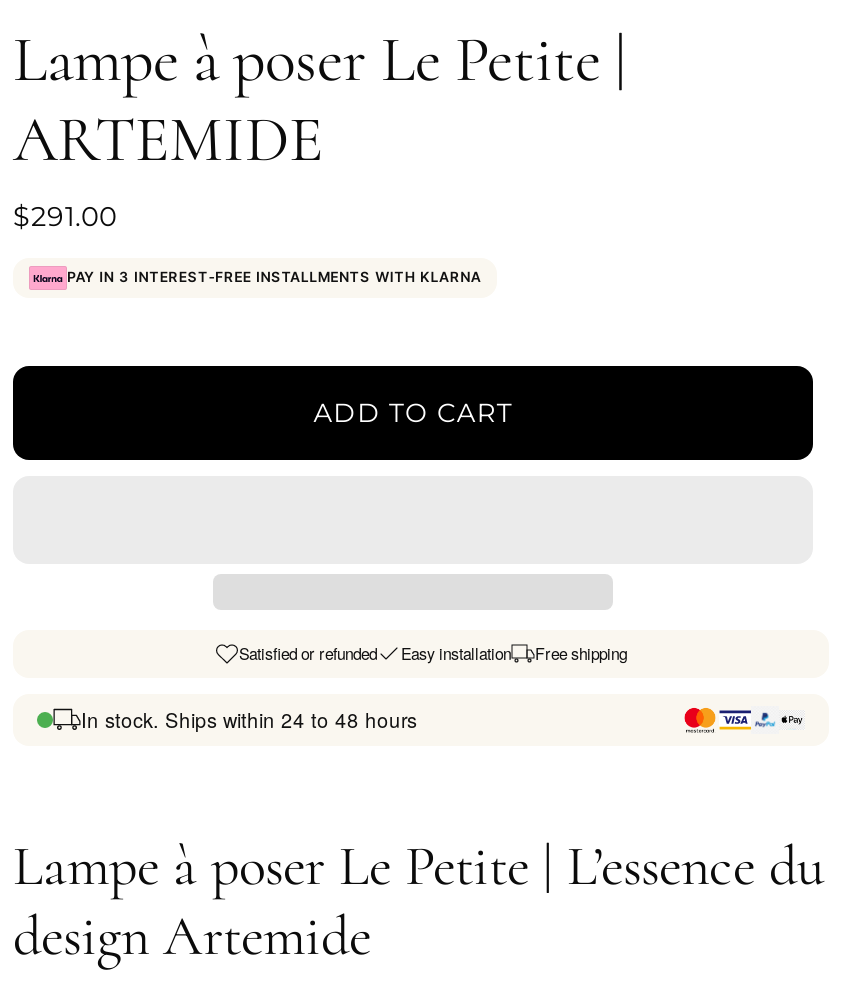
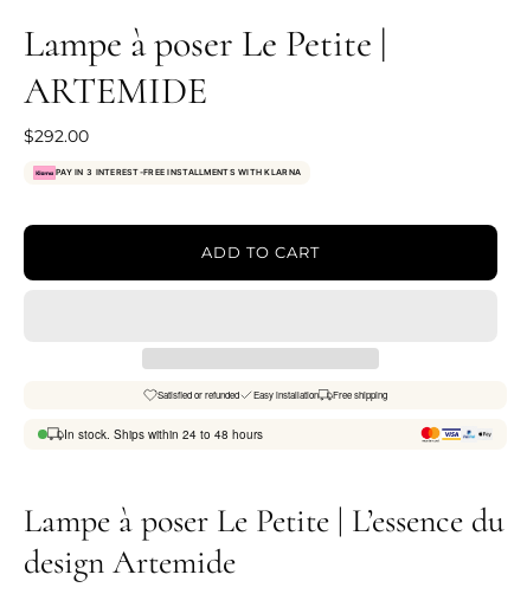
[13,200,117,232] $291.00 -> [24,127,89,146] $292.00

